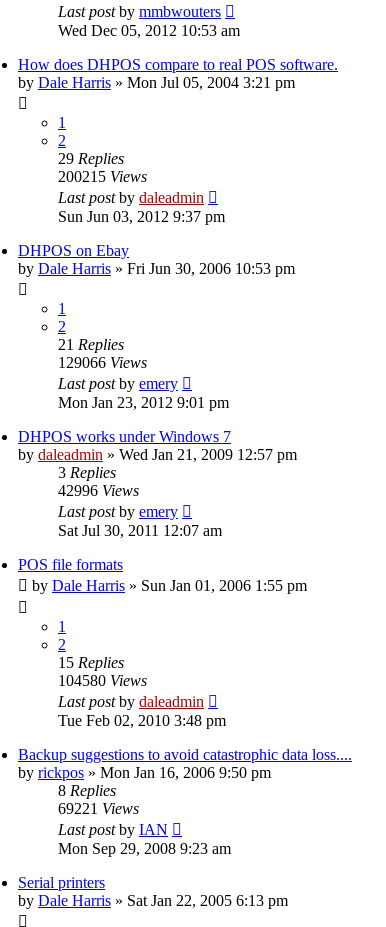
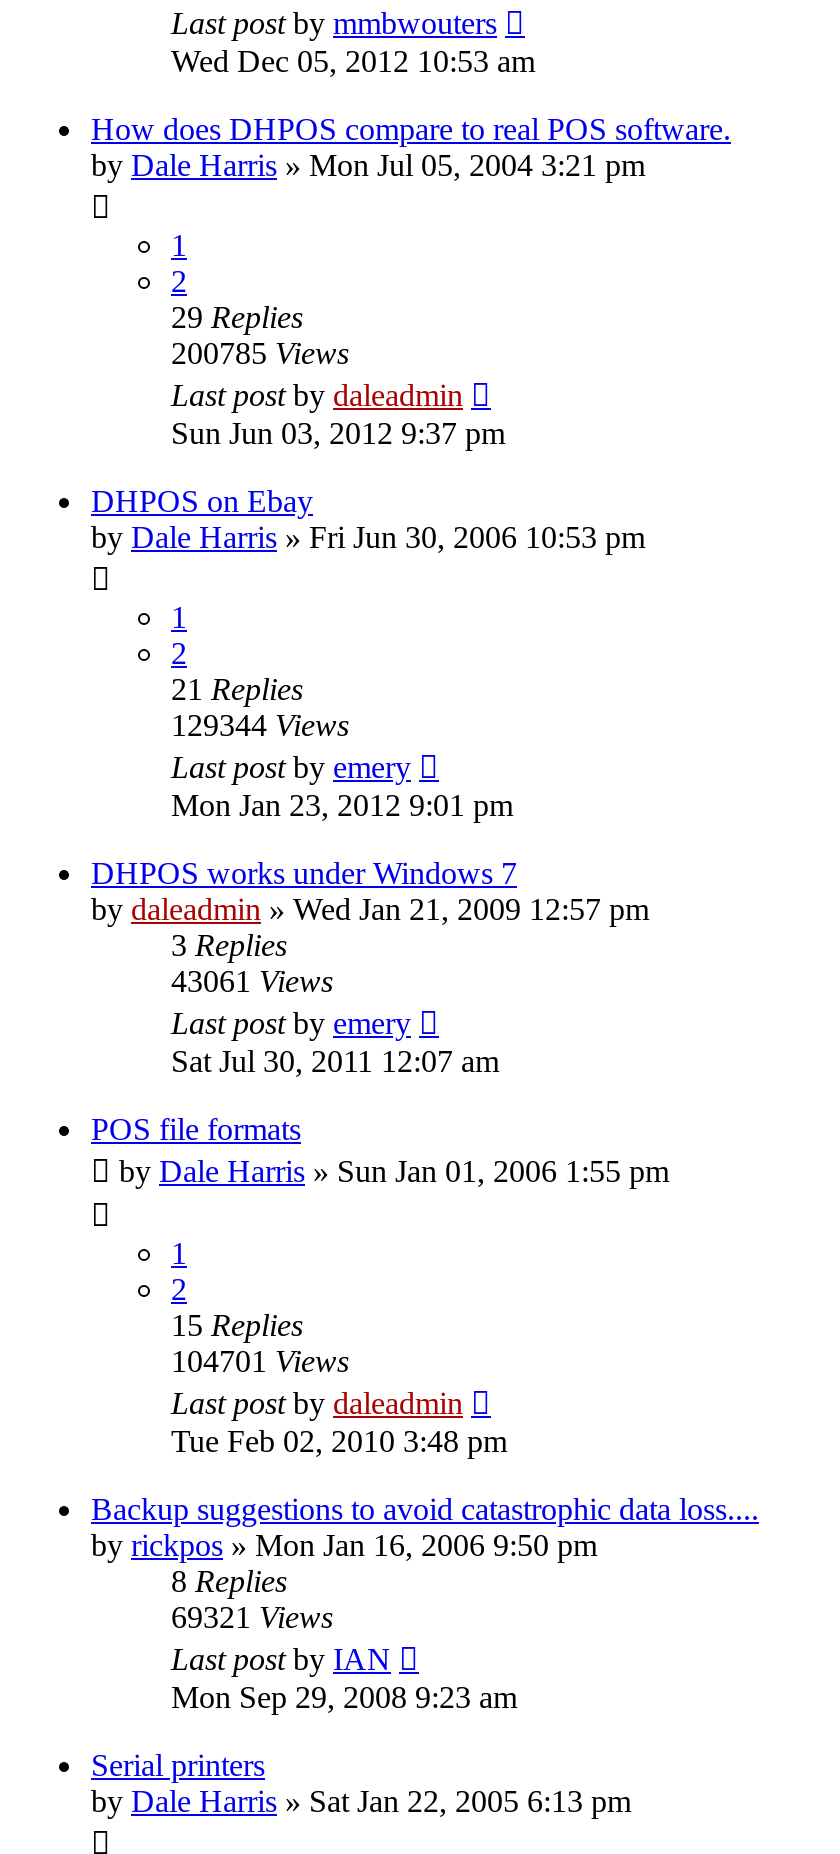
[58,168,147,185] 200215 Views -> [171,336,349,370] 200785 Views
[58,354,147,371] 129066 Views -> [171,708,349,742] 129344 Views
[58,482,139,499] 42996 Views -> [171,964,333,998] 43061 Views
[58,672,147,689] 104580 Views -> [171,1344,349,1378] 104701 Views
[58,800,139,817] 69221 Views -> [171,1600,333,1634] 69321 Views

